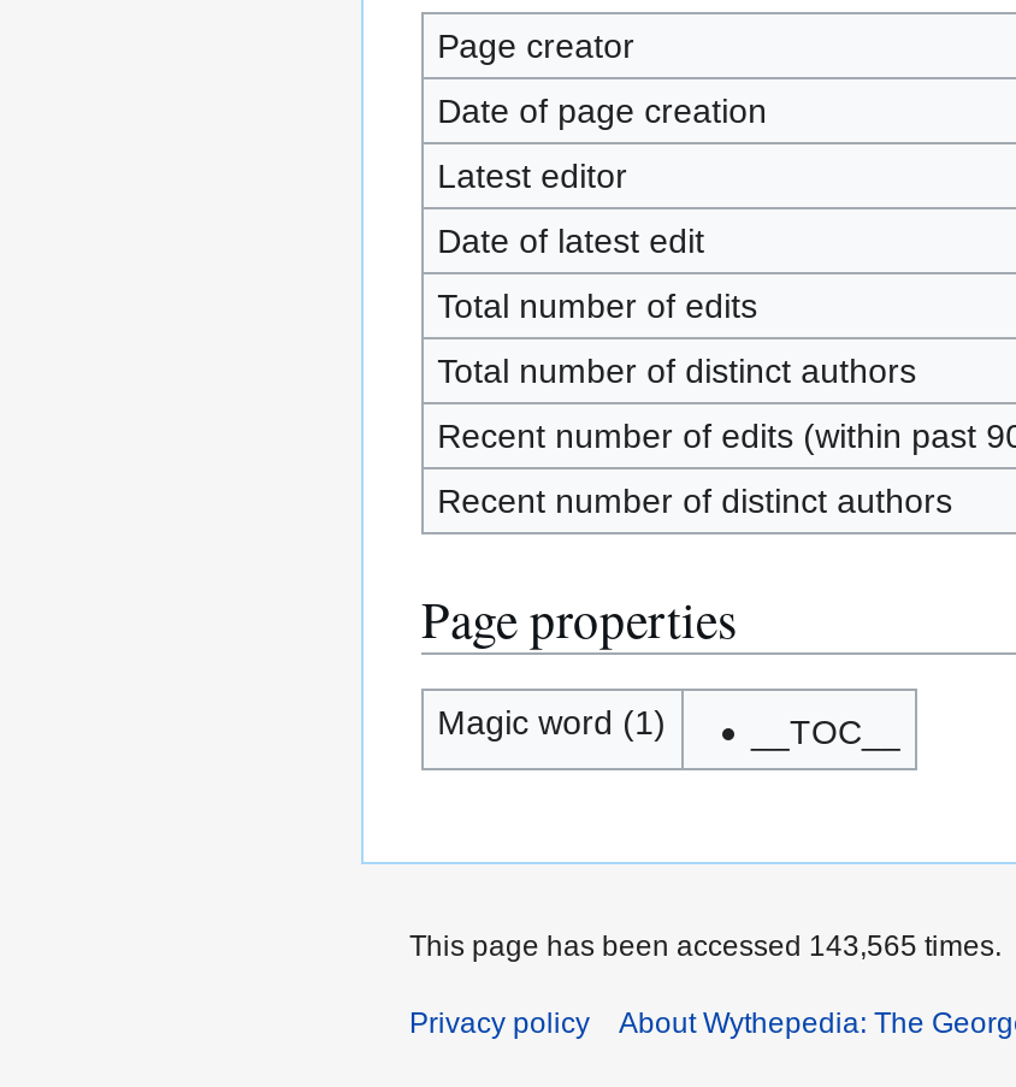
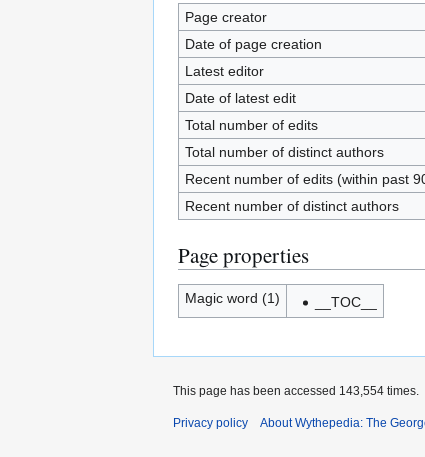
[409,929,1002,963] This page has been accessed 143,565 times. -> [173,384,419,398] This page has been accessed 143,554 times.

